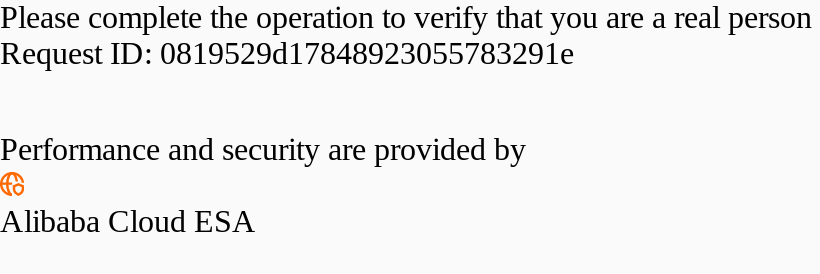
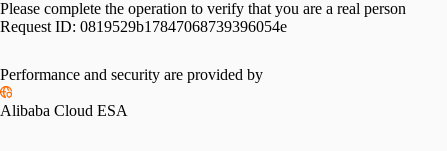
[0,36,574,70] Request ID: 0819529d17848923055783291e -> [0,18,287,35] Request ID: 0819529b17847068739396054e

